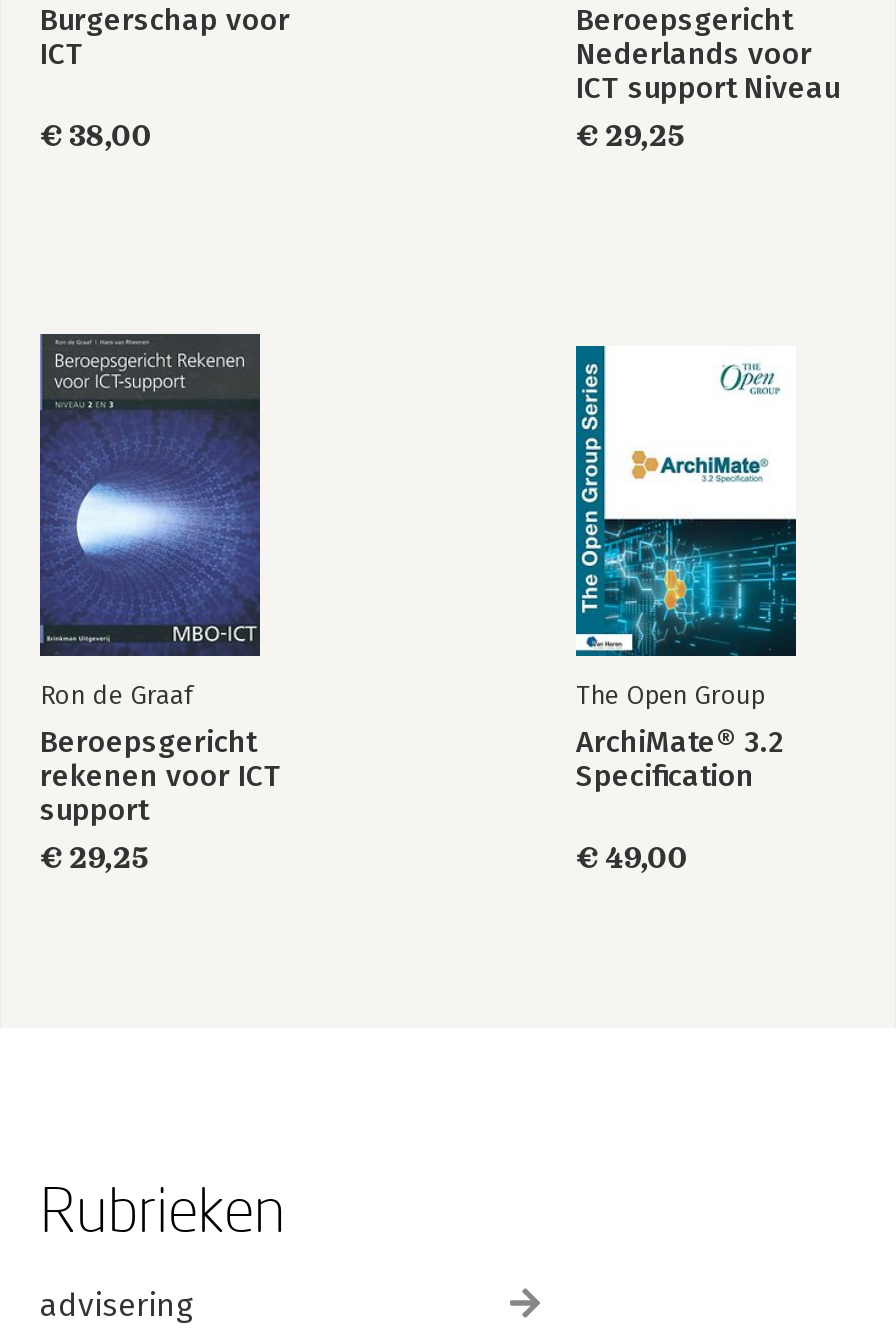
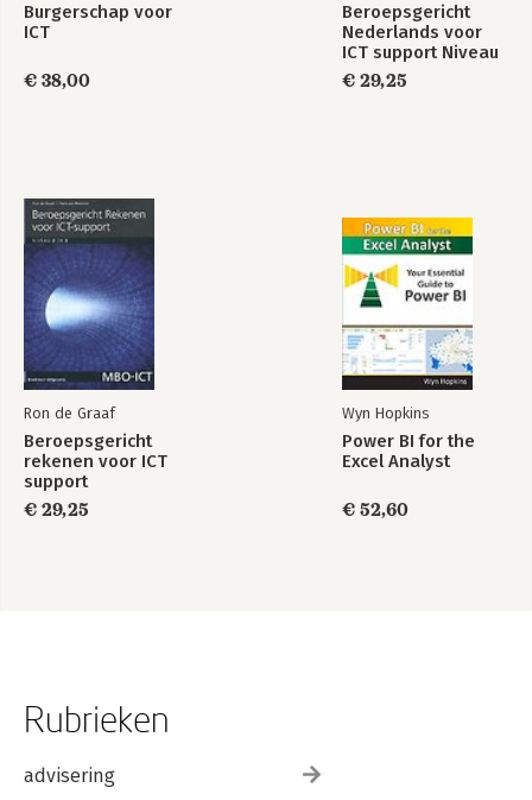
[574,344,798,794] [image] | The Open Group | ArchiMate® 3.2 | Specification -> [341,206,475,472] [image] | Wyn Hopkins | Power BI for the | Excel Analyst
[576,840,688,876] € 49,00 -> [342,499,409,521] € 52,60

